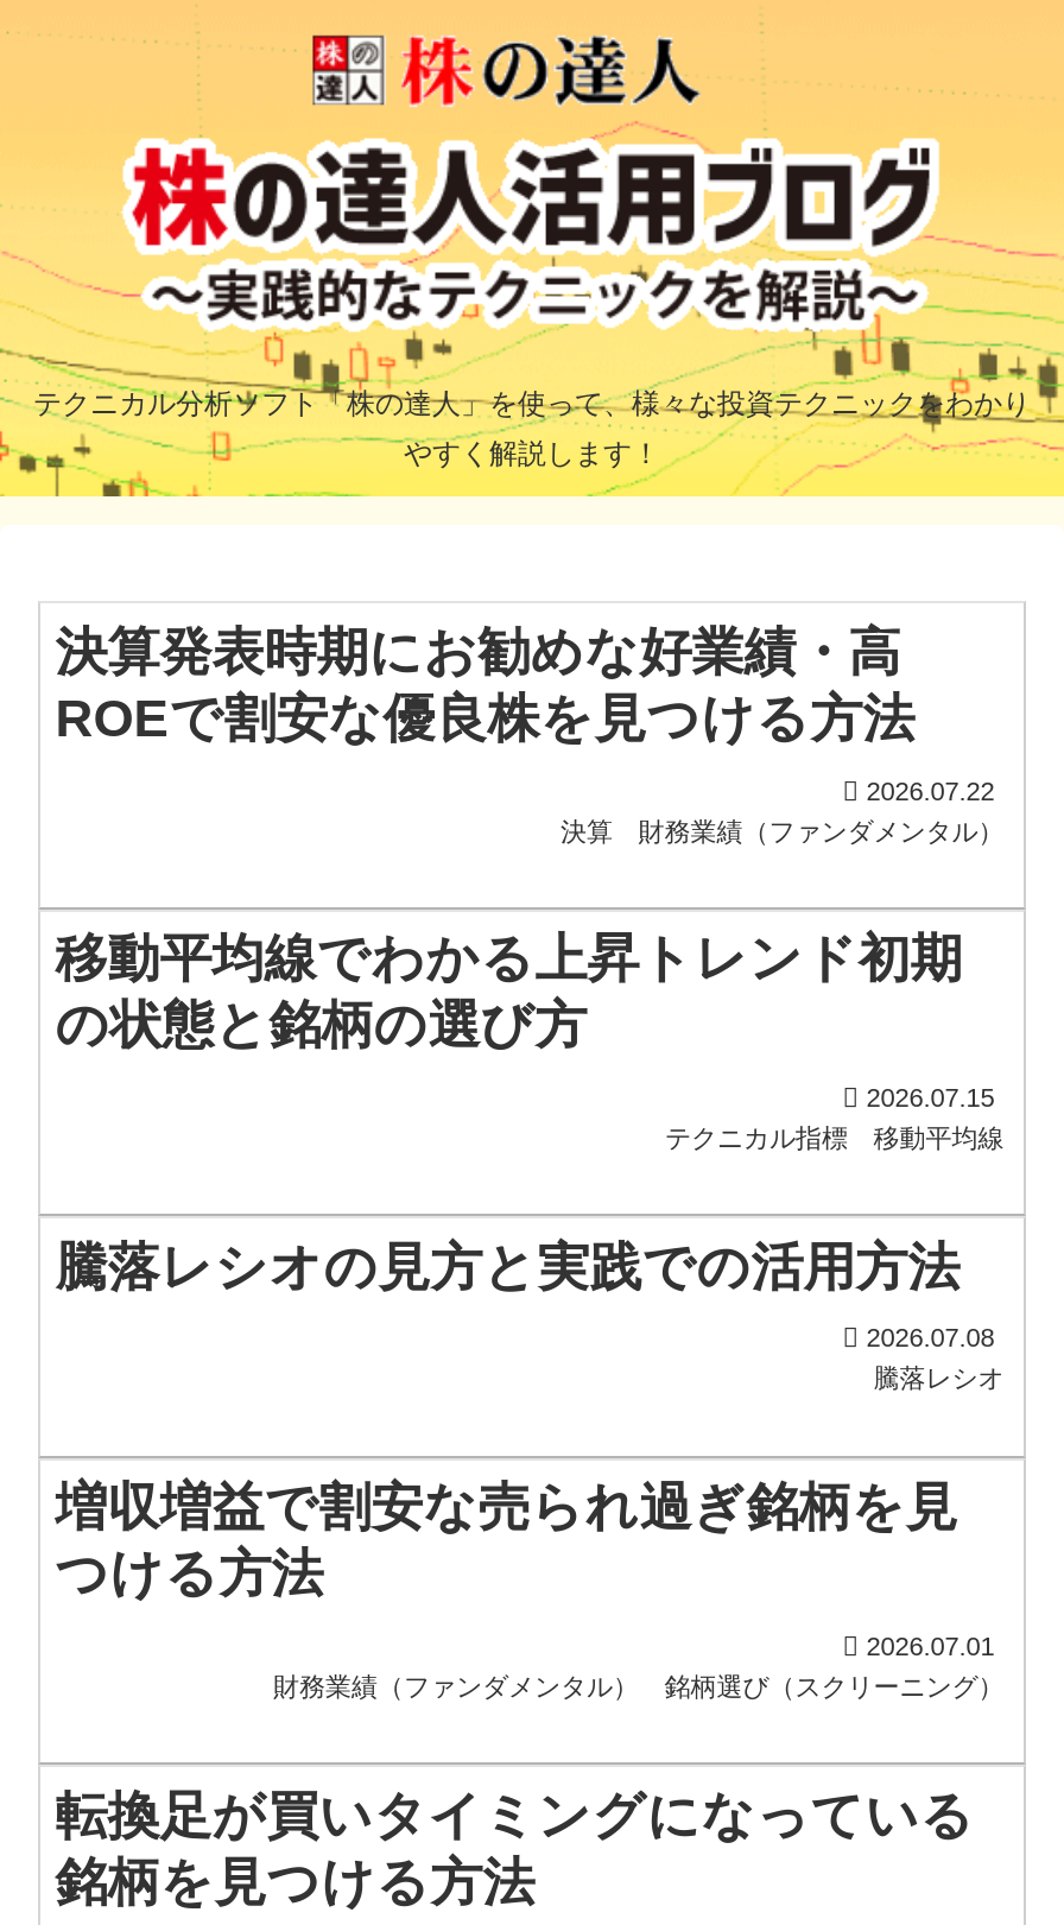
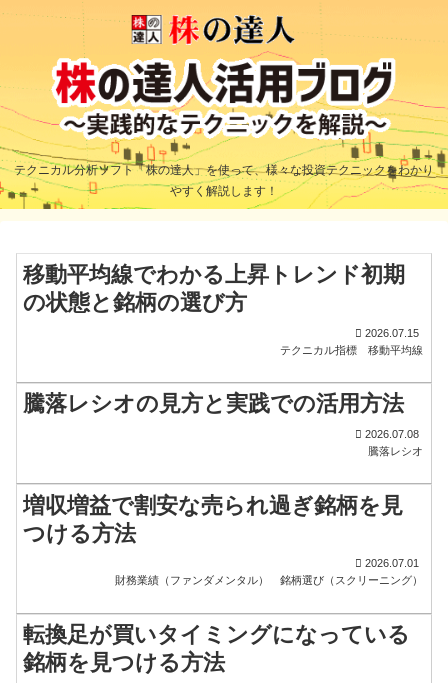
[55,622,1004,844] 決算発表時期にお勧めな好業績・高 | ROEで割安な優良株を見つける方法 | 2026.07.22 | 決算 | 財務業績（ファンダメンタル） -> none

